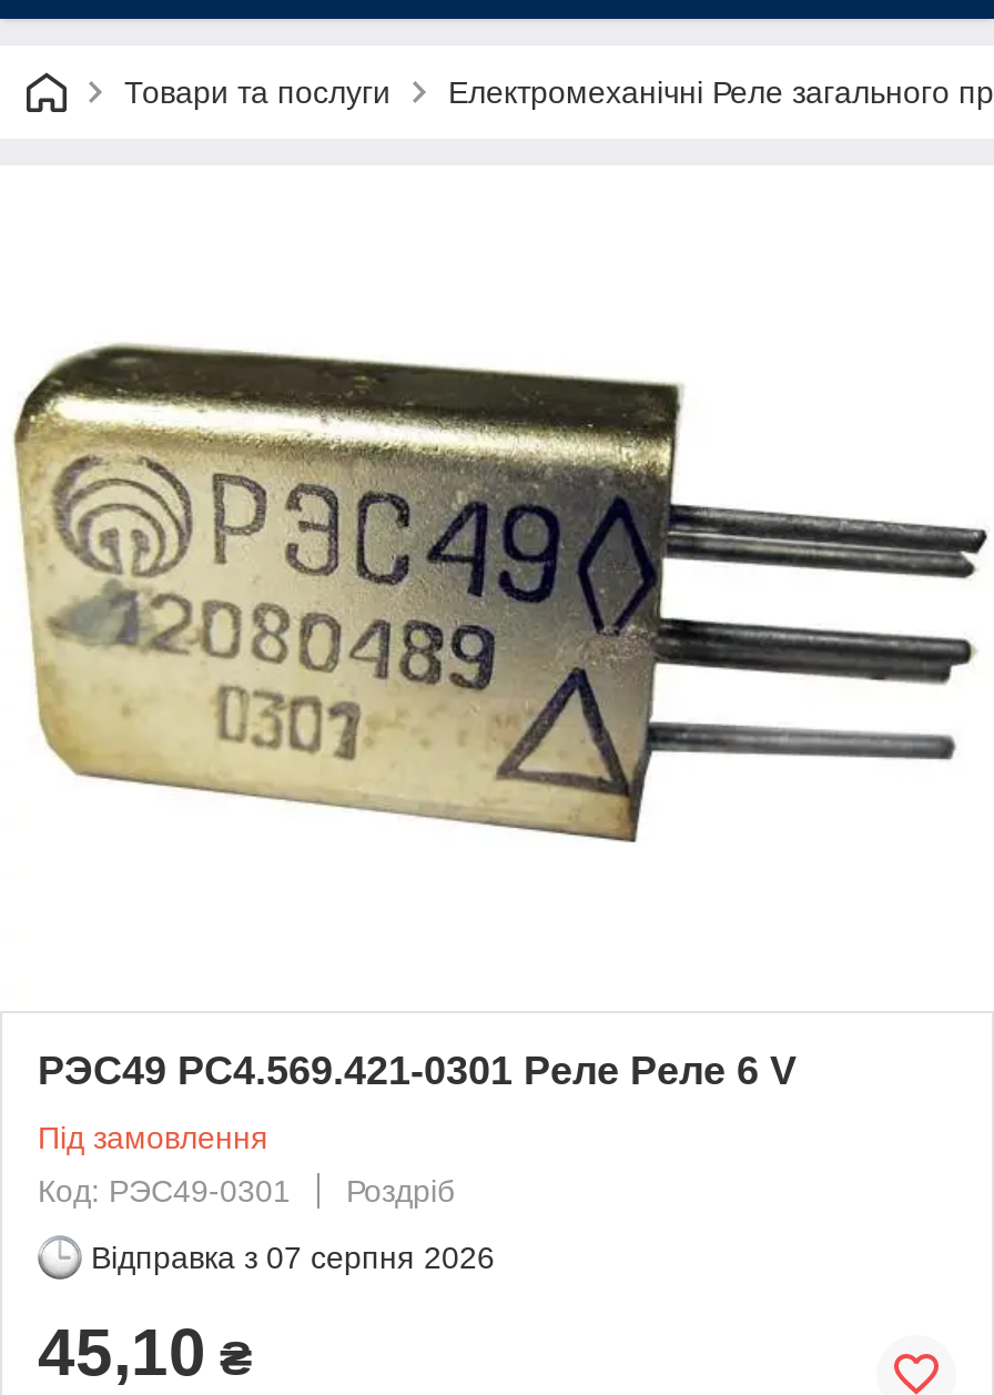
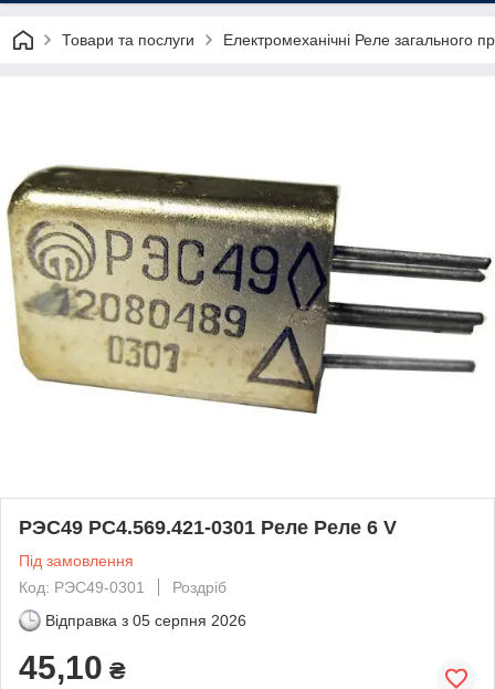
[91,1239,495,1275] Відправка з 07 серпня 2026 -> [45,611,246,629] Відправка з 05 серпня 2026

